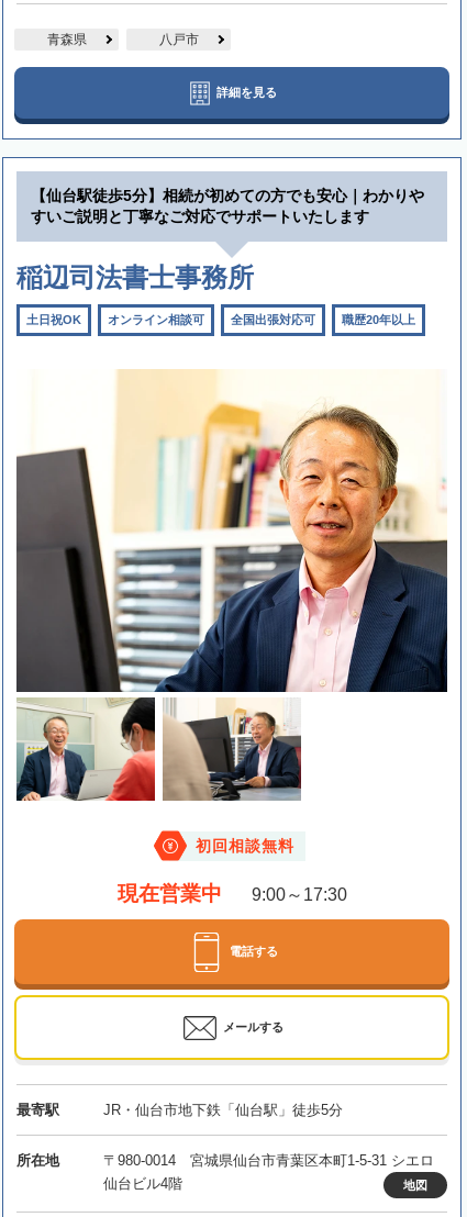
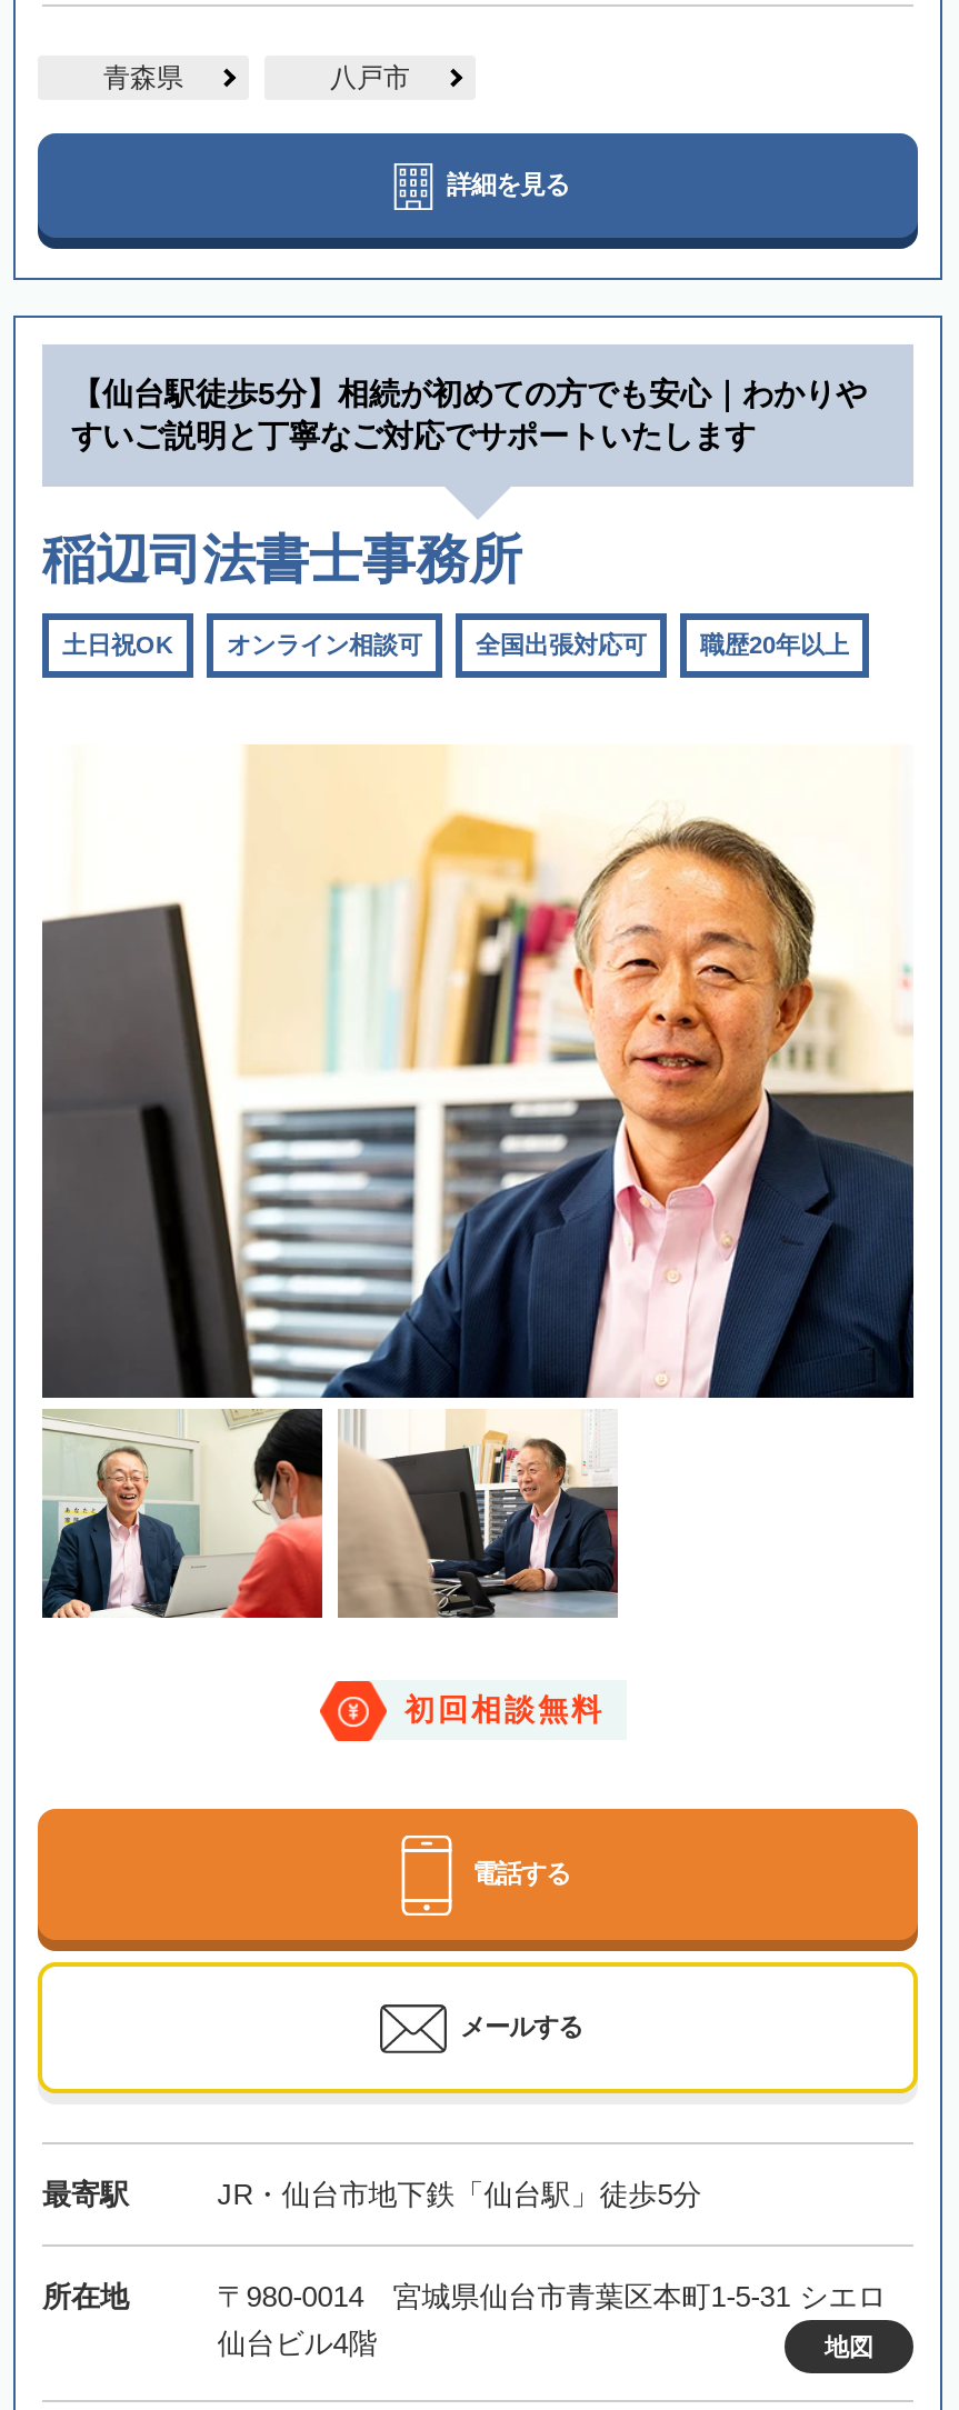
[117,882,347,905] 現在営業中 | 9:00～17:30 -> none

